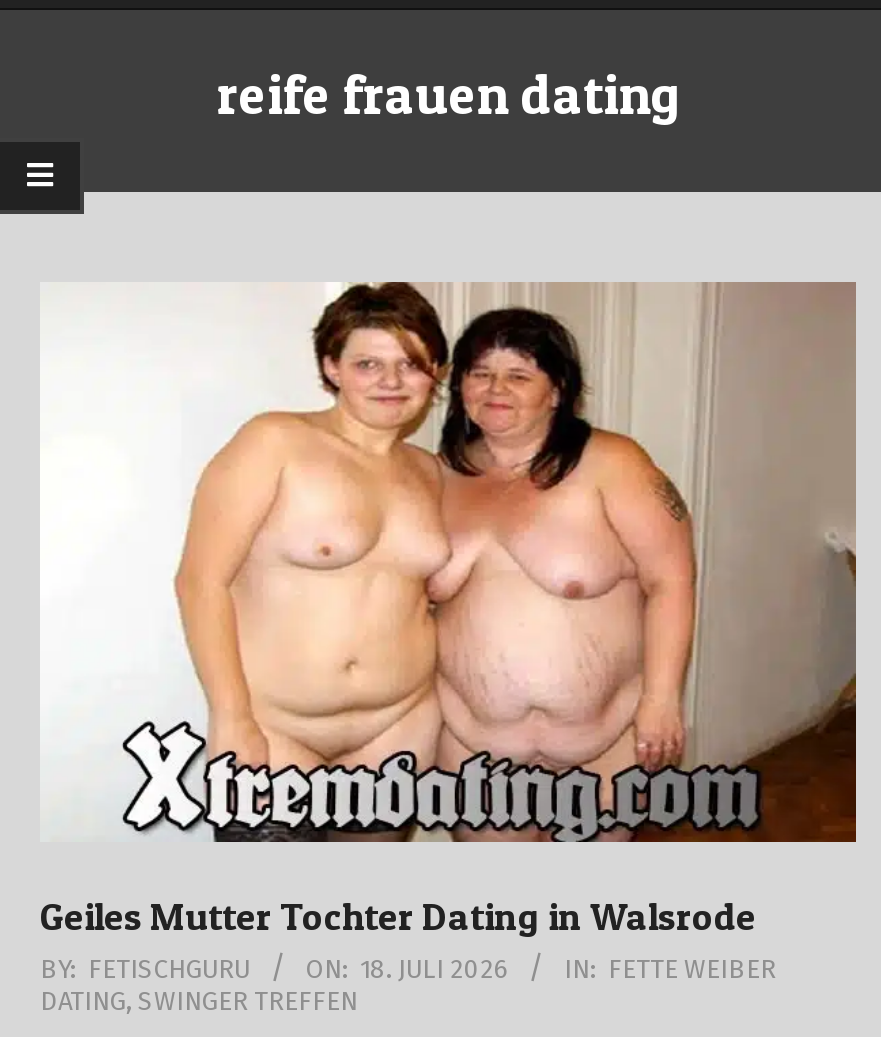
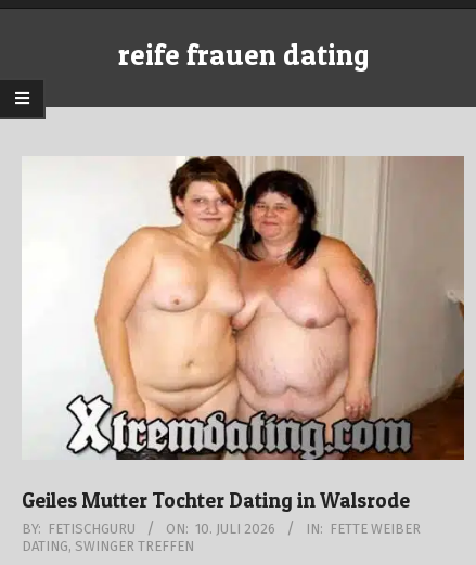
[306,954,508,984] ON: 18. JULI 2026 -> [166,520,275,537] ON: 10. JULI 2026

